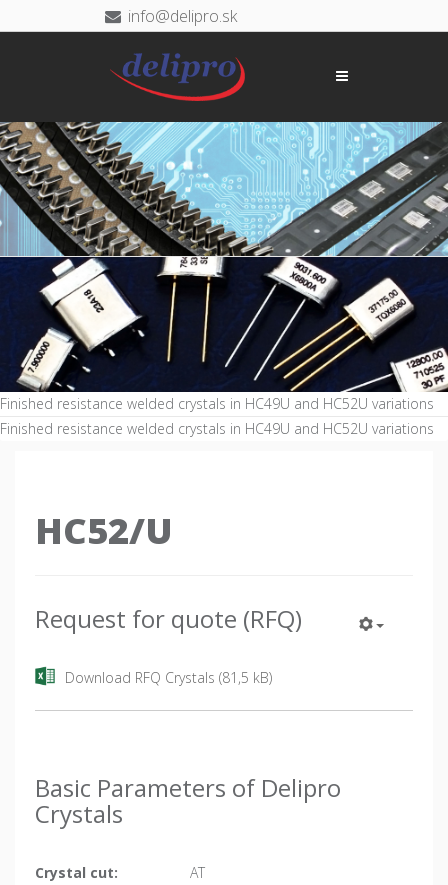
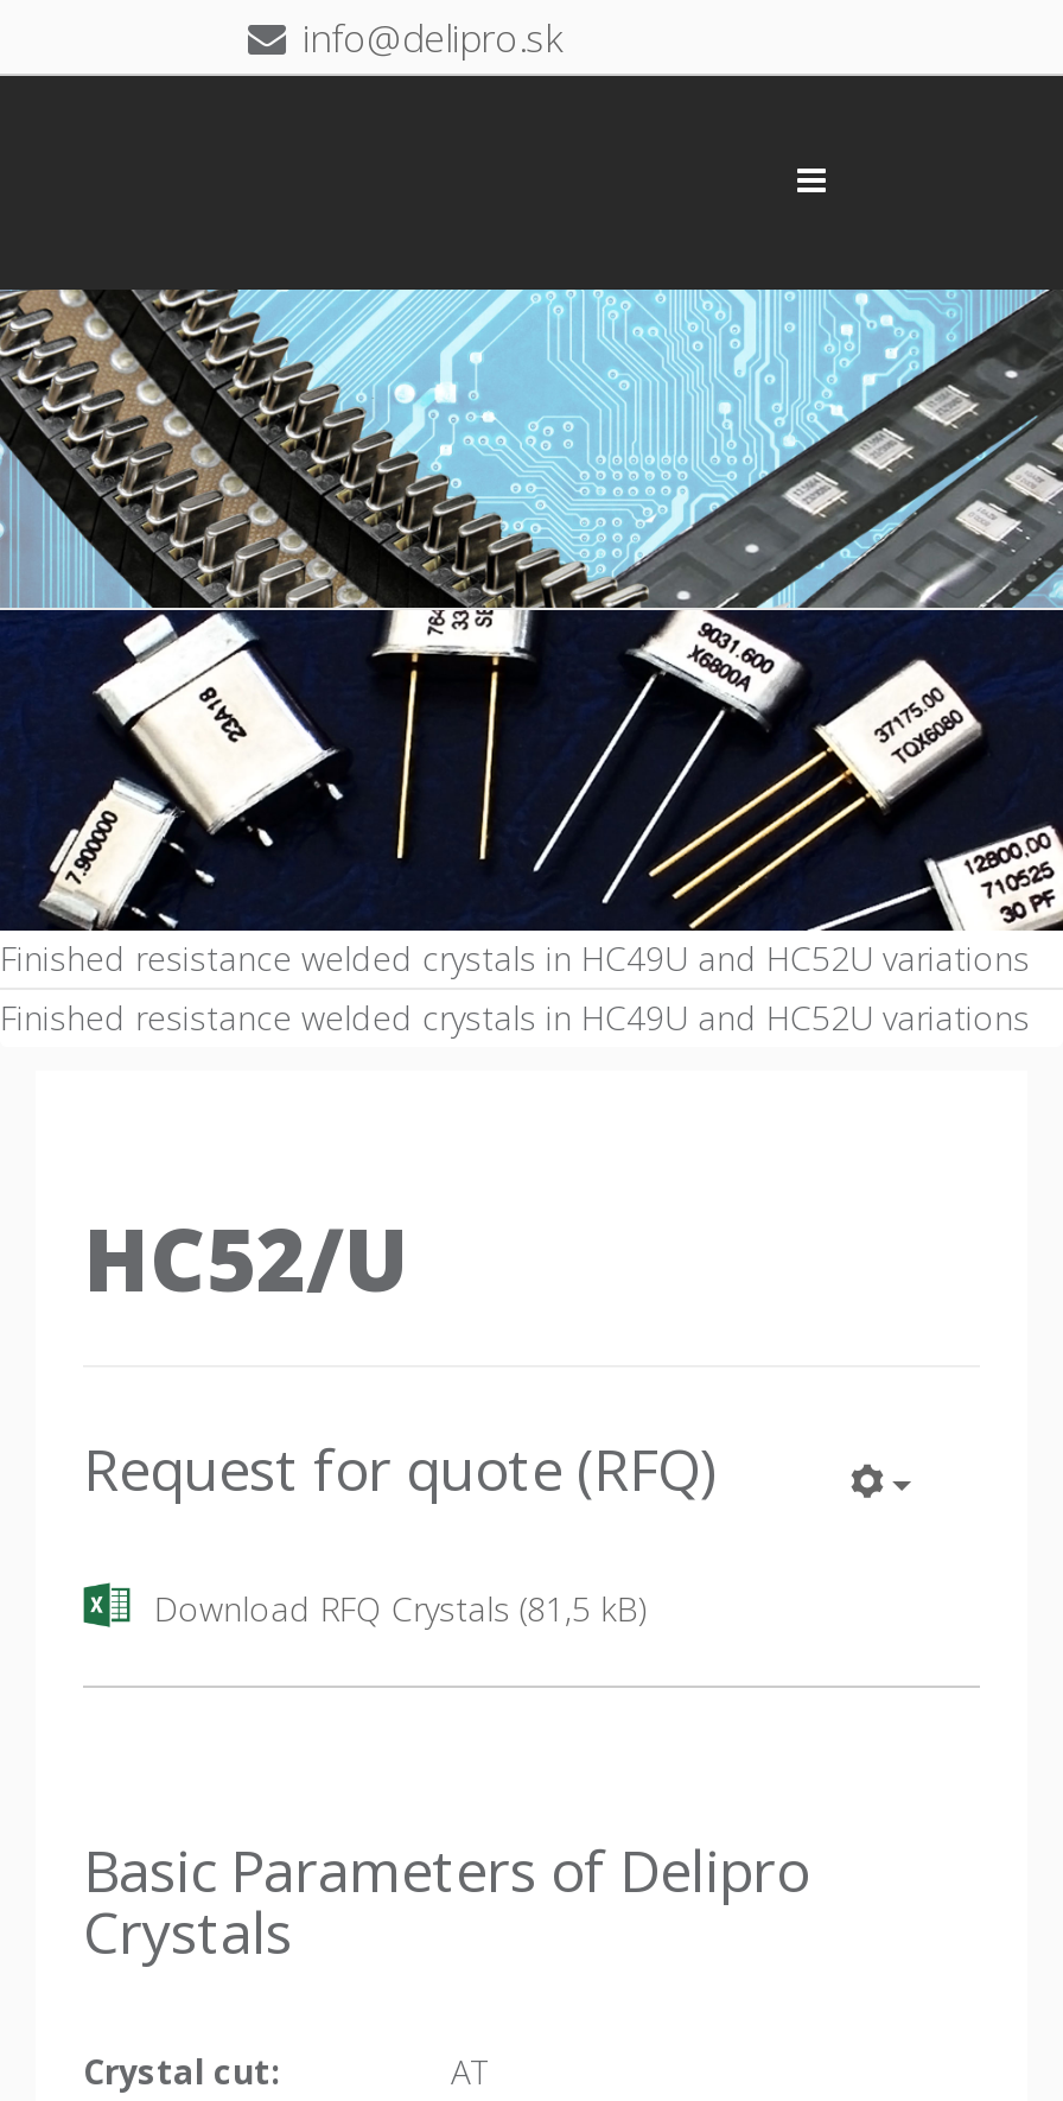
[111,53,246,102] [image] -> none

